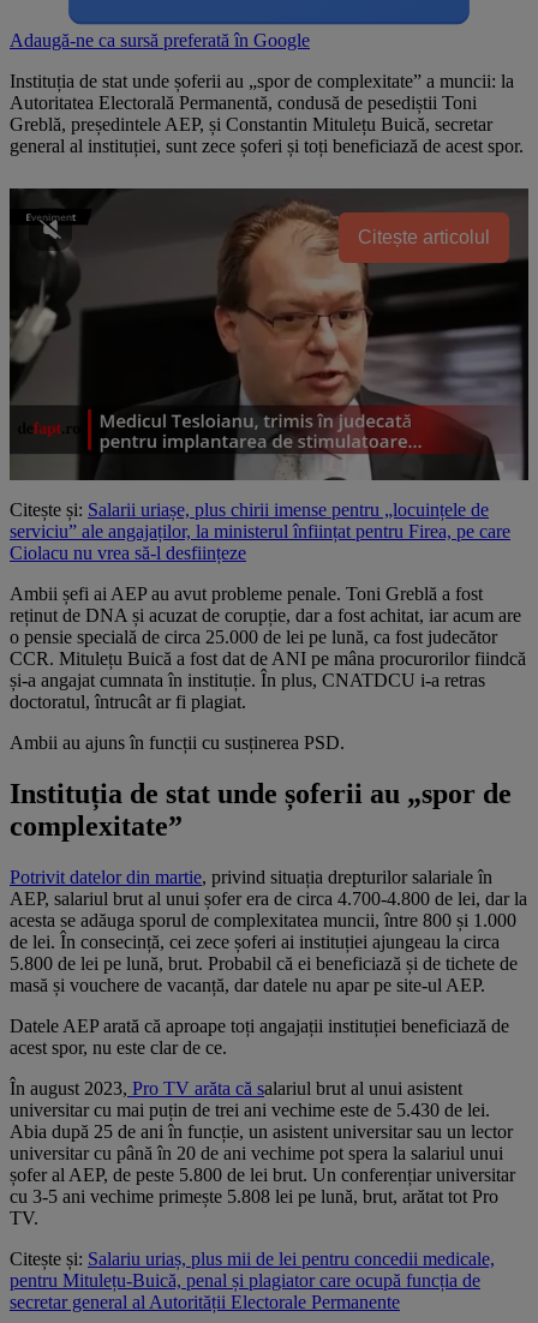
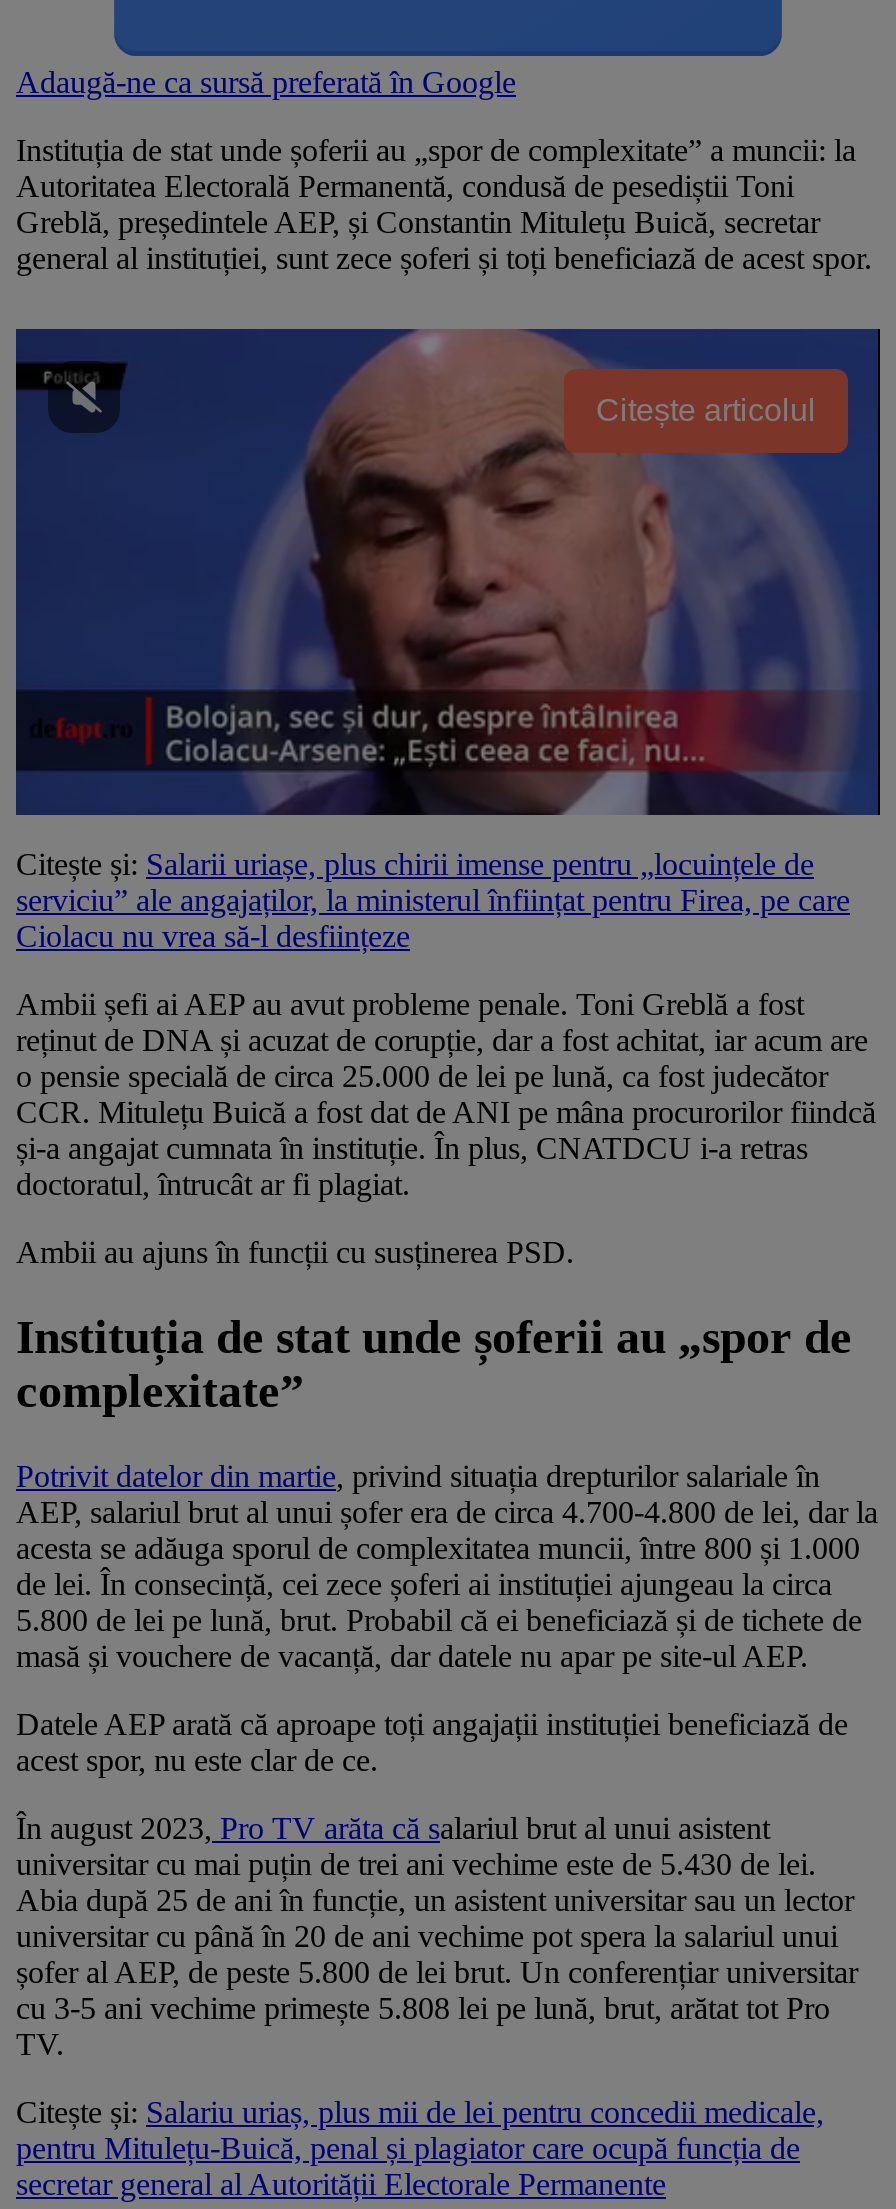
[8,187,530,481] [image] -> [14,327,882,817] [image]

